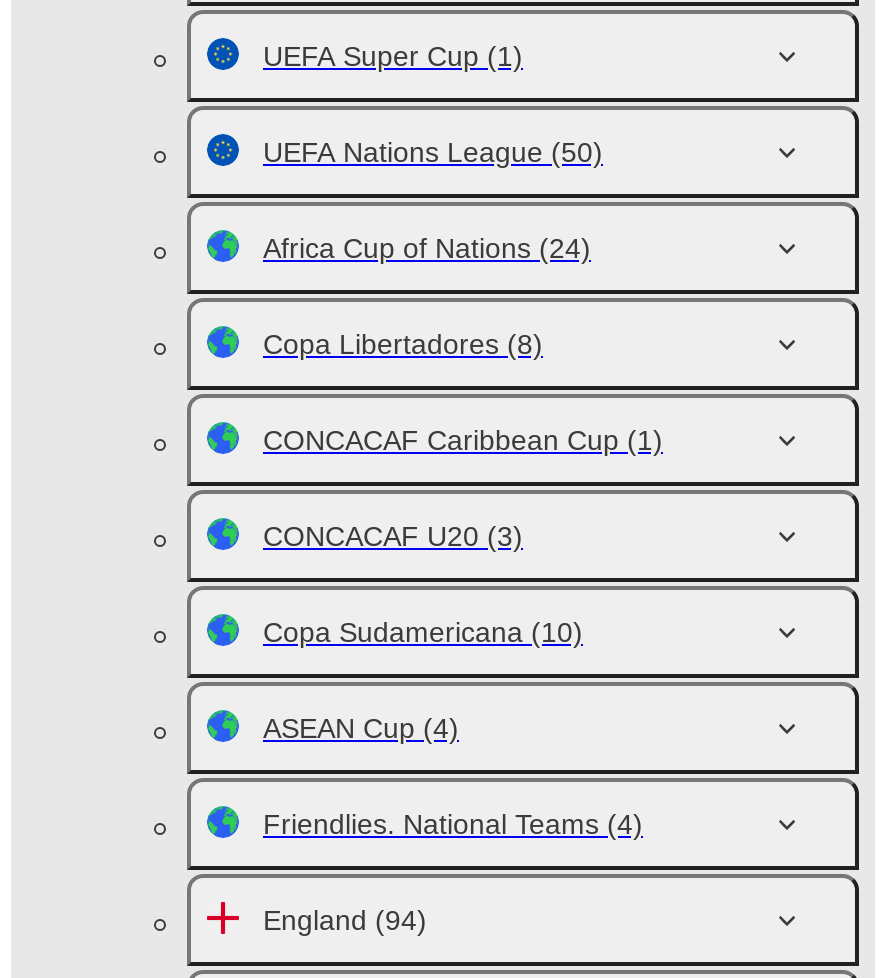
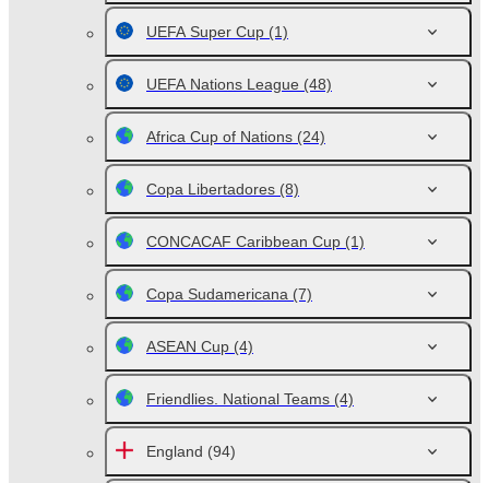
[263,136,603,168] UEFA Nations League (50) -> [146,75,332,93] UEFA Nations League (48)
[263,520,583,648] CONCACAF U20 (3) | Copa Sudamericana (10) -> [146,285,312,303] Copa Sudamericana (7)

